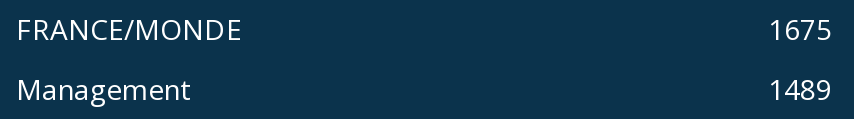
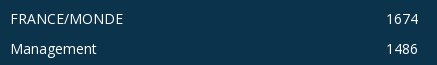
[768,10,832,48] 1675 -> [386,9,418,28] 1674
[768,70,832,108] 1489 -> [386,39,418,58] 1486

